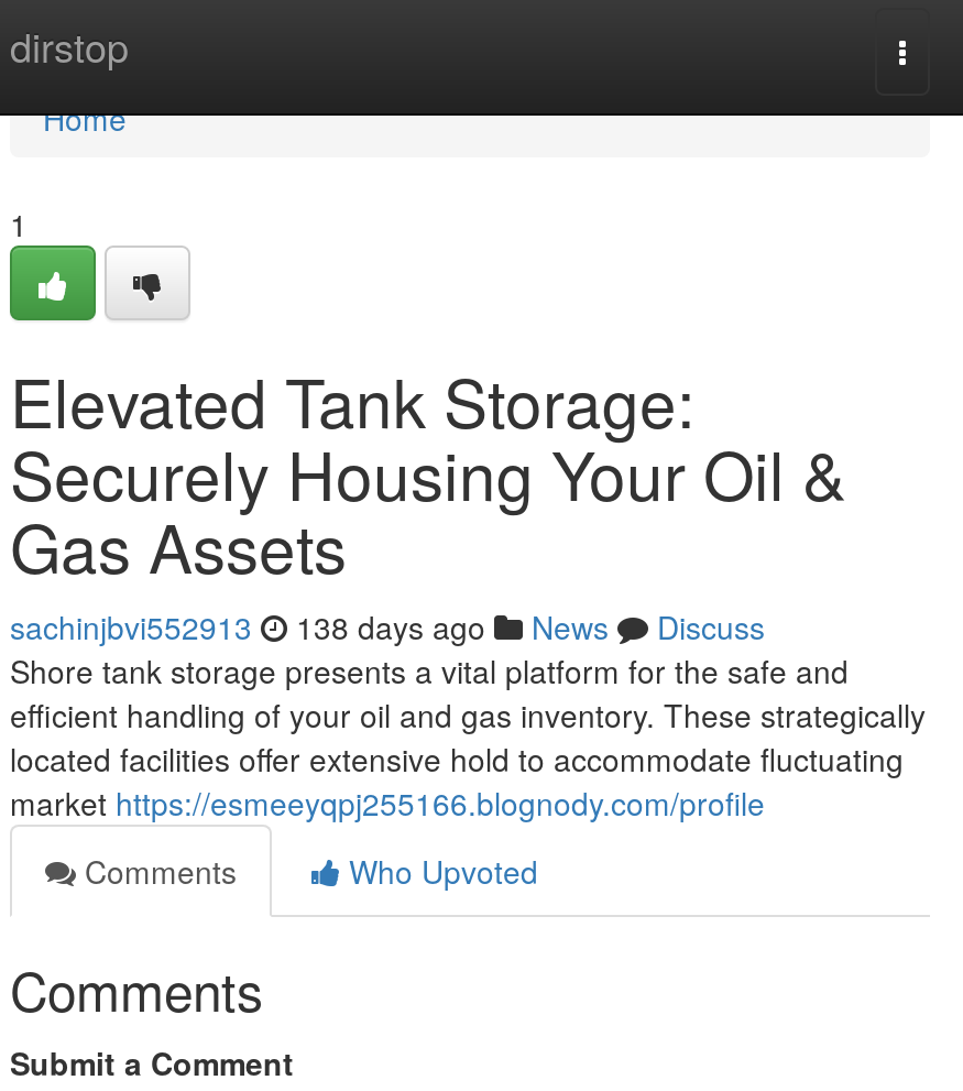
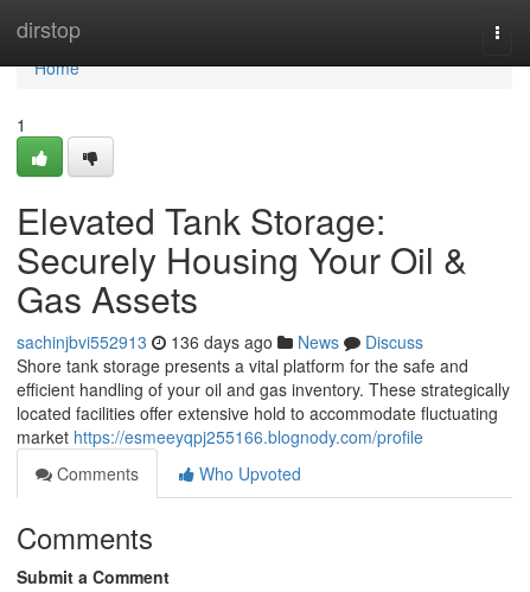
[10,604,765,648] sachinjbvi552913 138 days ago News Discuss -> [17,330,423,354] sachinjbvi552913 136 days ago News Discuss

